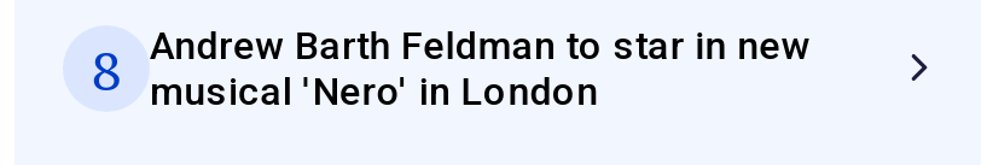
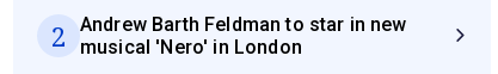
[92,22,811,114] 8 Andrew Barth Feldman to star in new musical 'Nero' in London -> [51,13,407,58] 2 Andrew Barth Feldman to star in new musical 'Nero' in London

